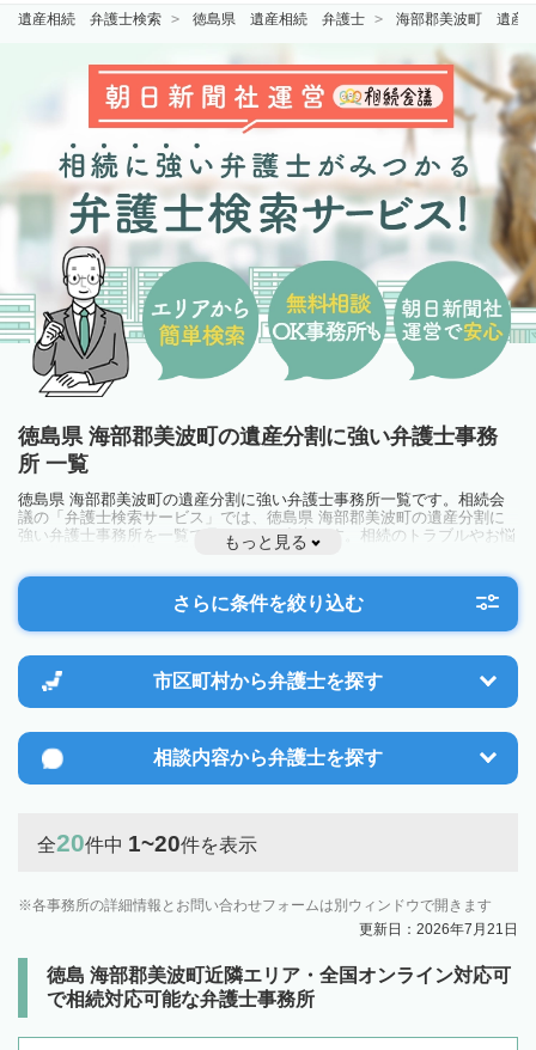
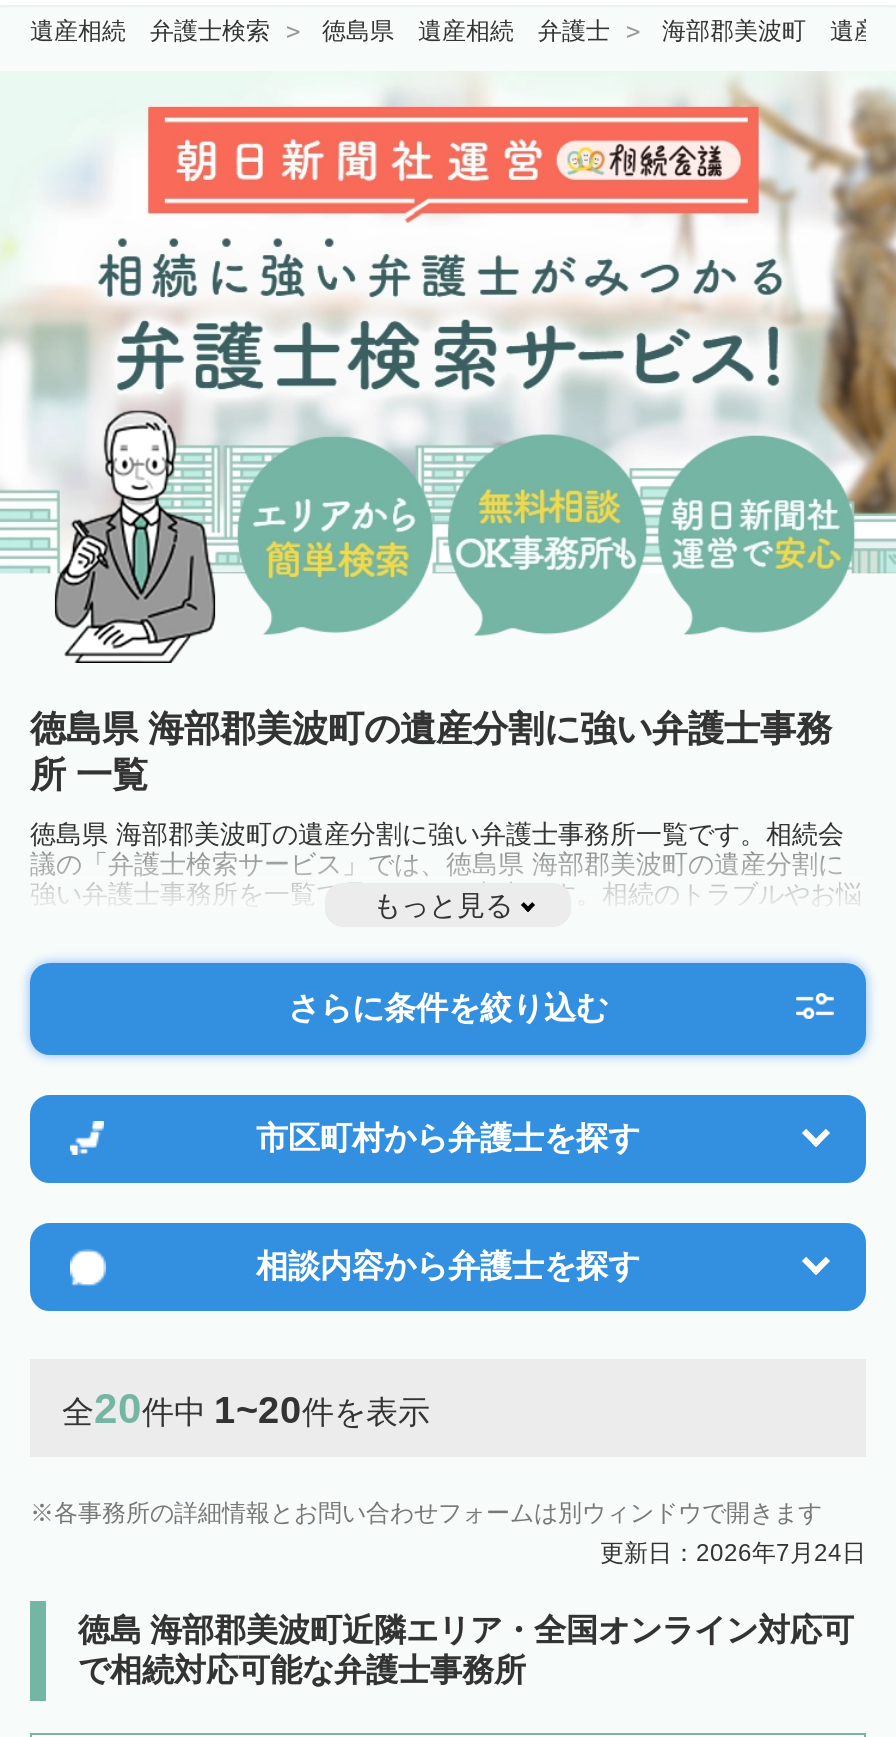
[359,921,518,938] 更新日：2026年7月21日 -> [600,1539,866,1567] 更新日：2026年7月24日

